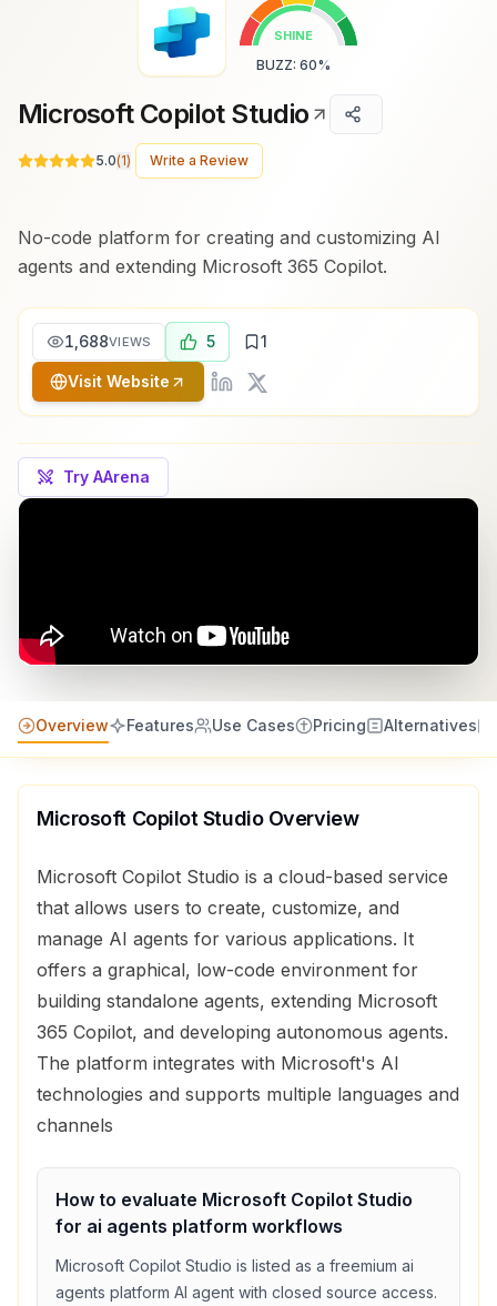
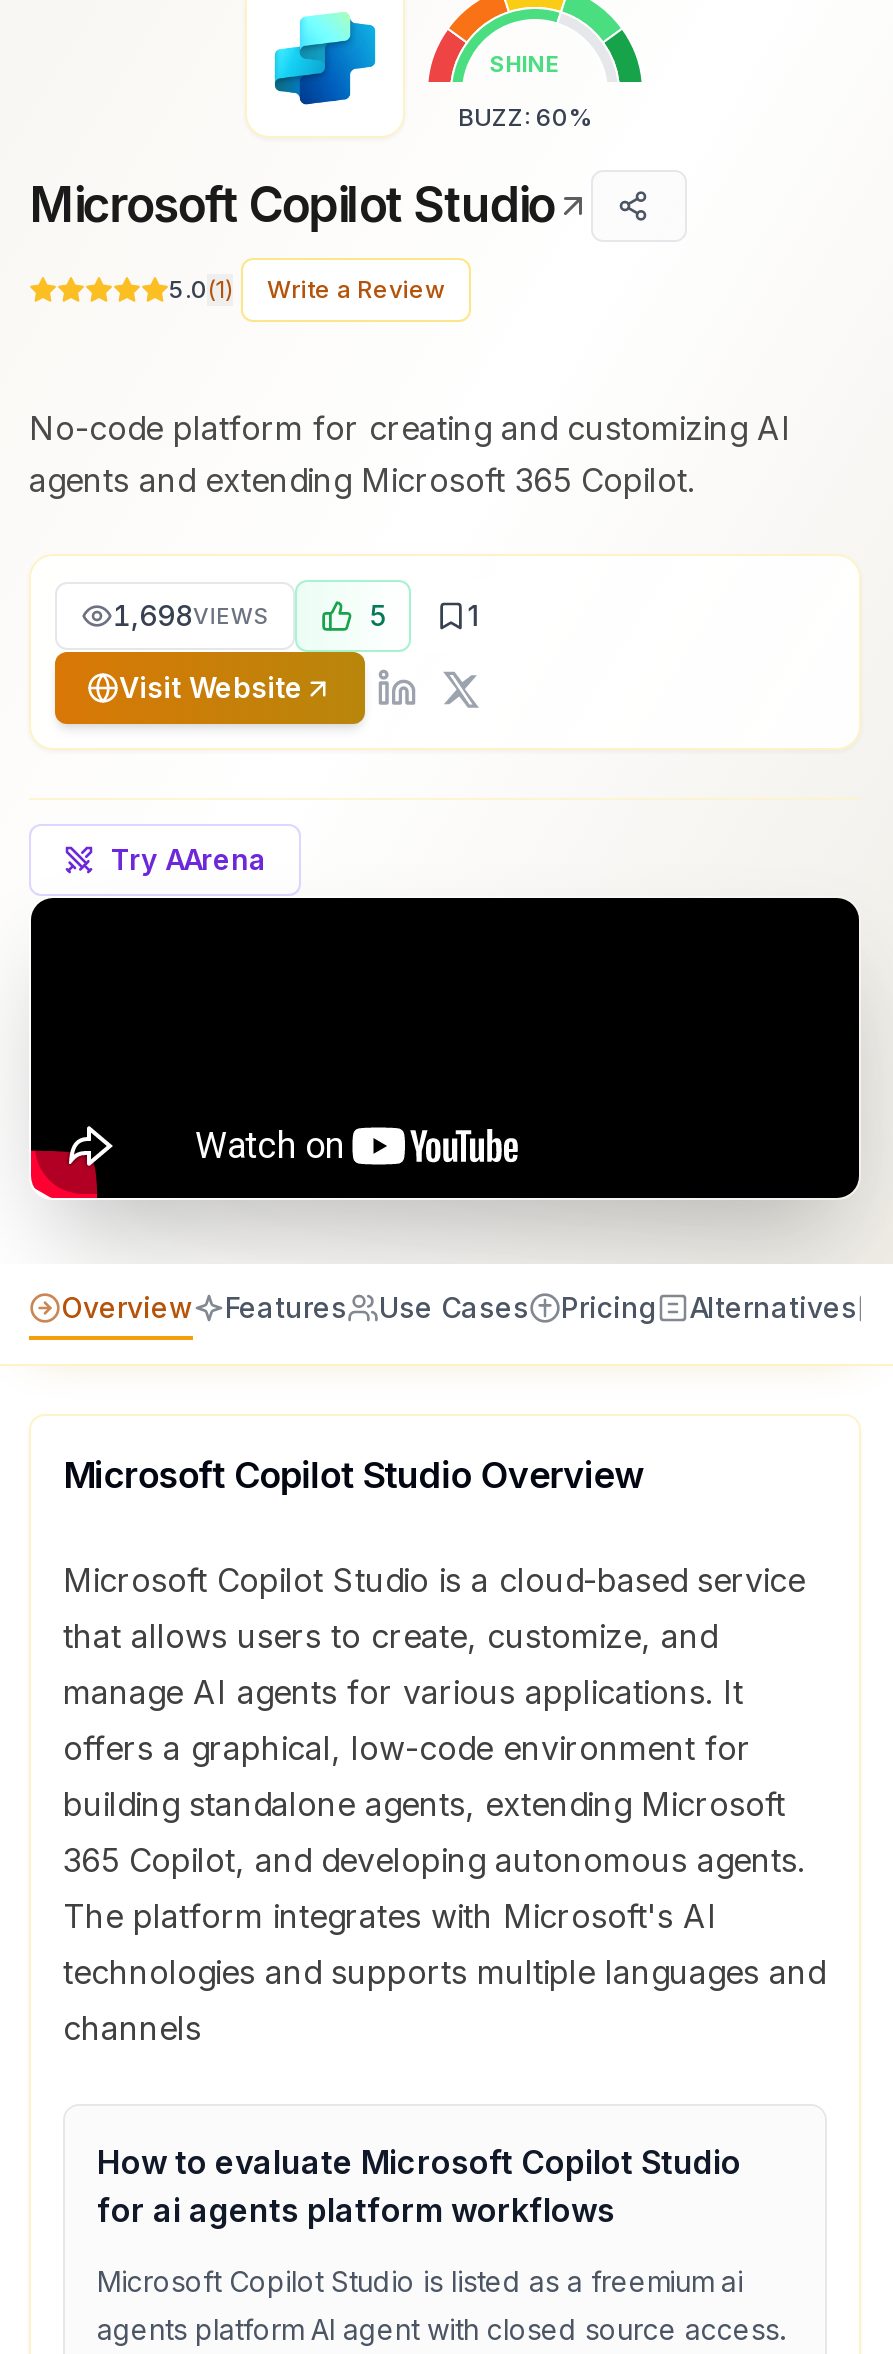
[64,332,151,351] 1,688VIEWS -> [113,598,270,632] 1,698VIEWS

